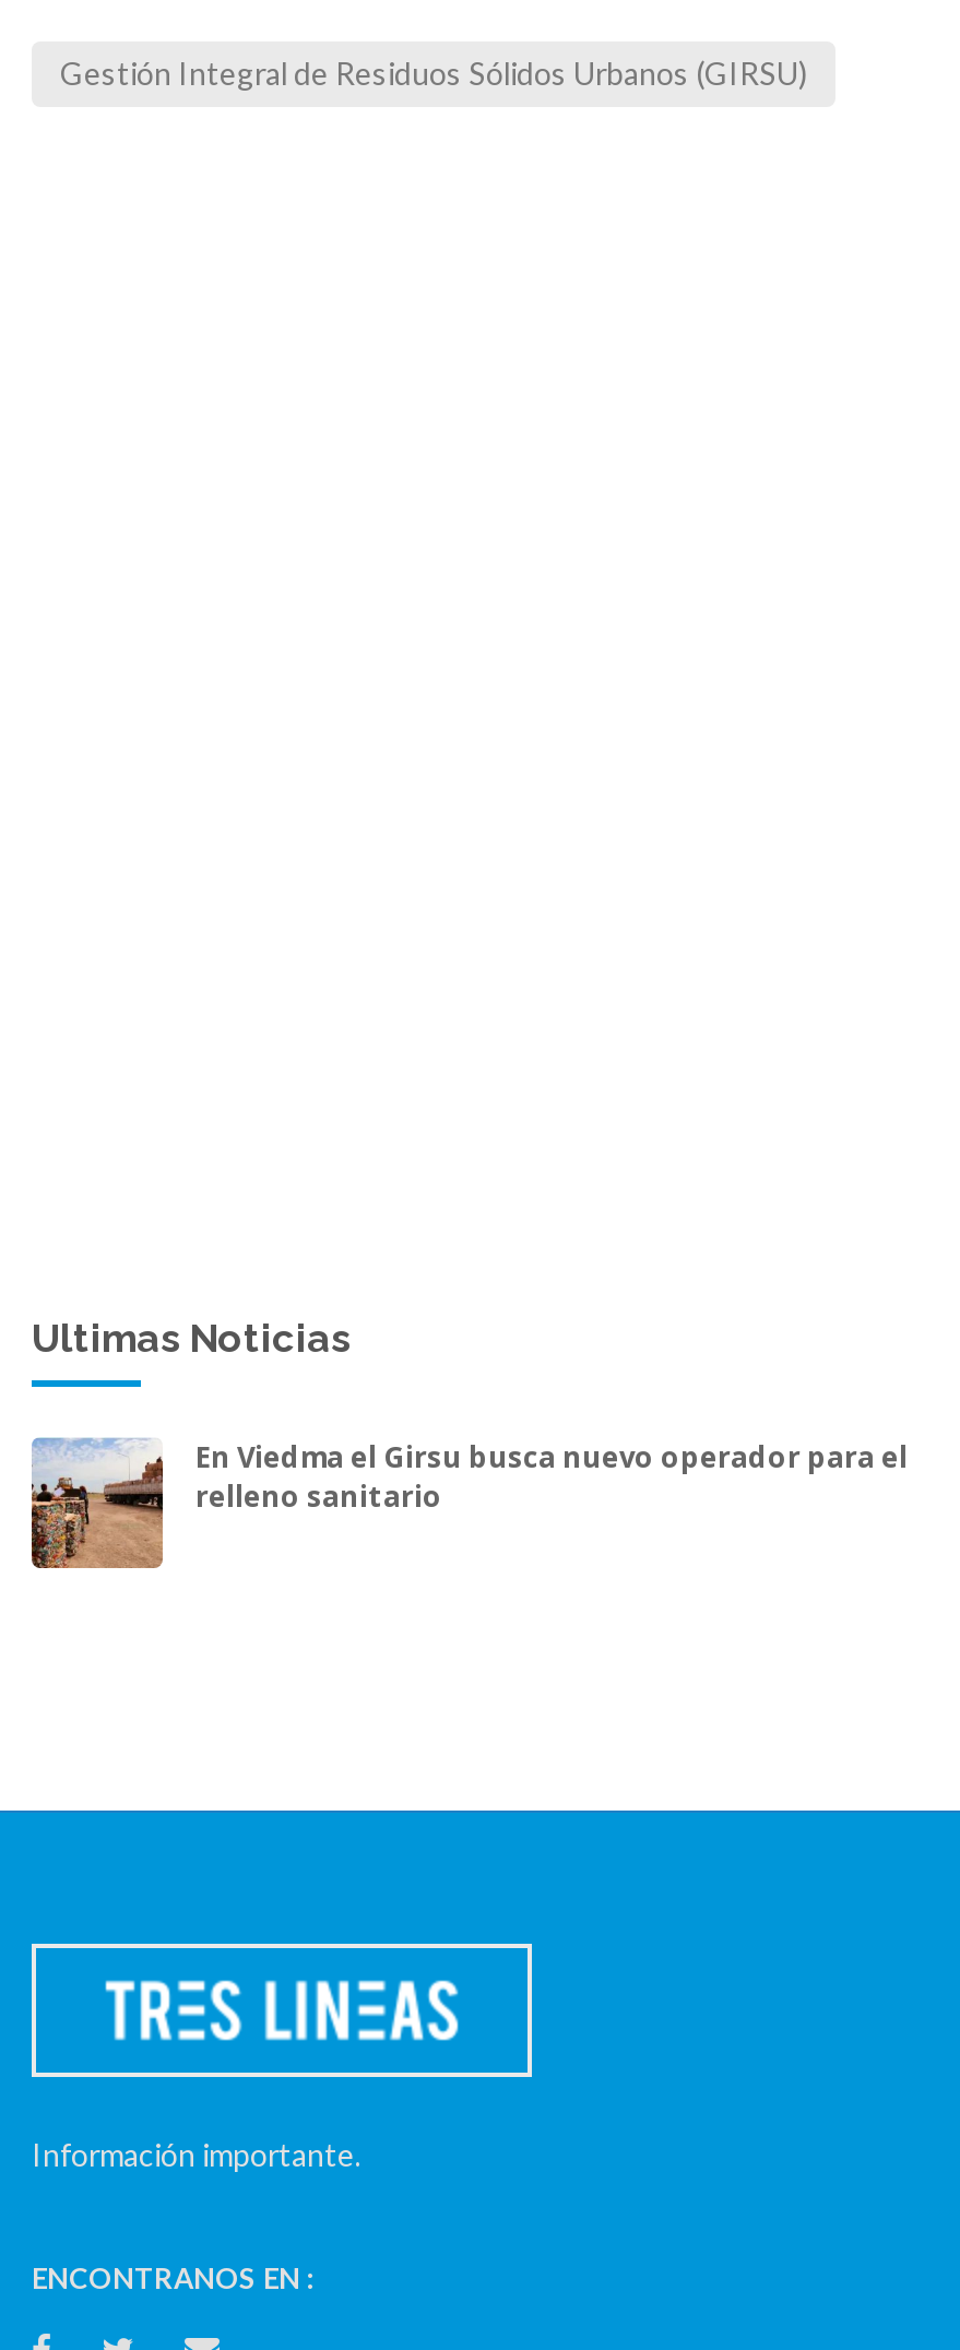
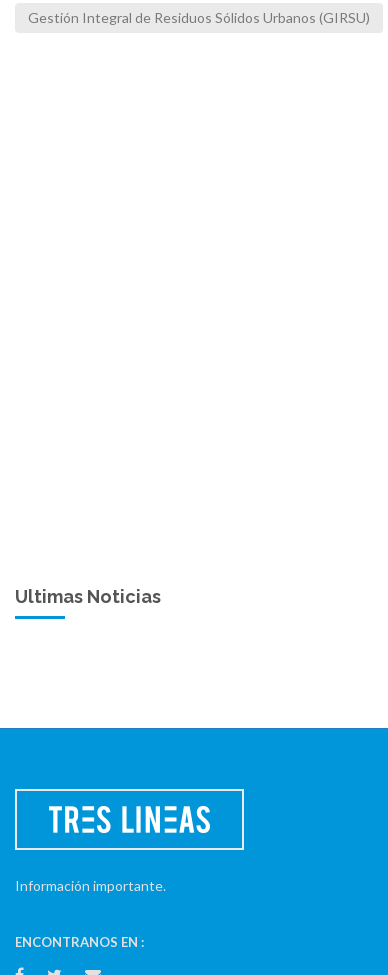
[29,1437,908,1570] [image] | En Viedma el Girsu busca nuevo operador para el | relleno sanitario -> none

